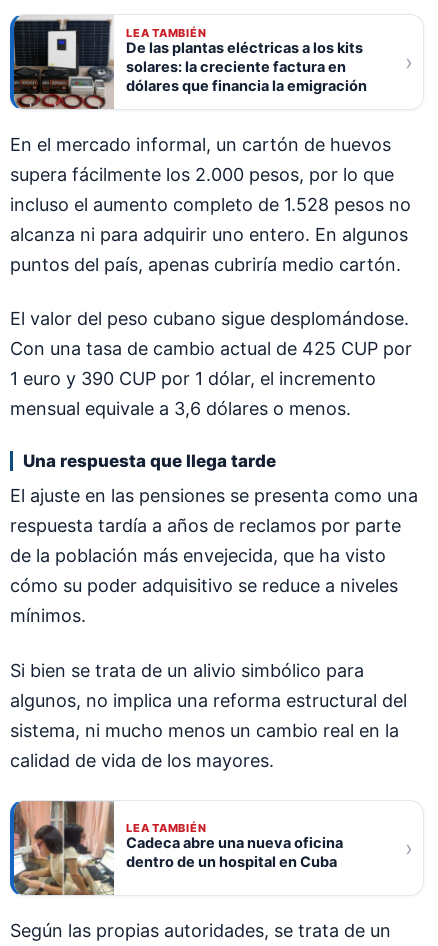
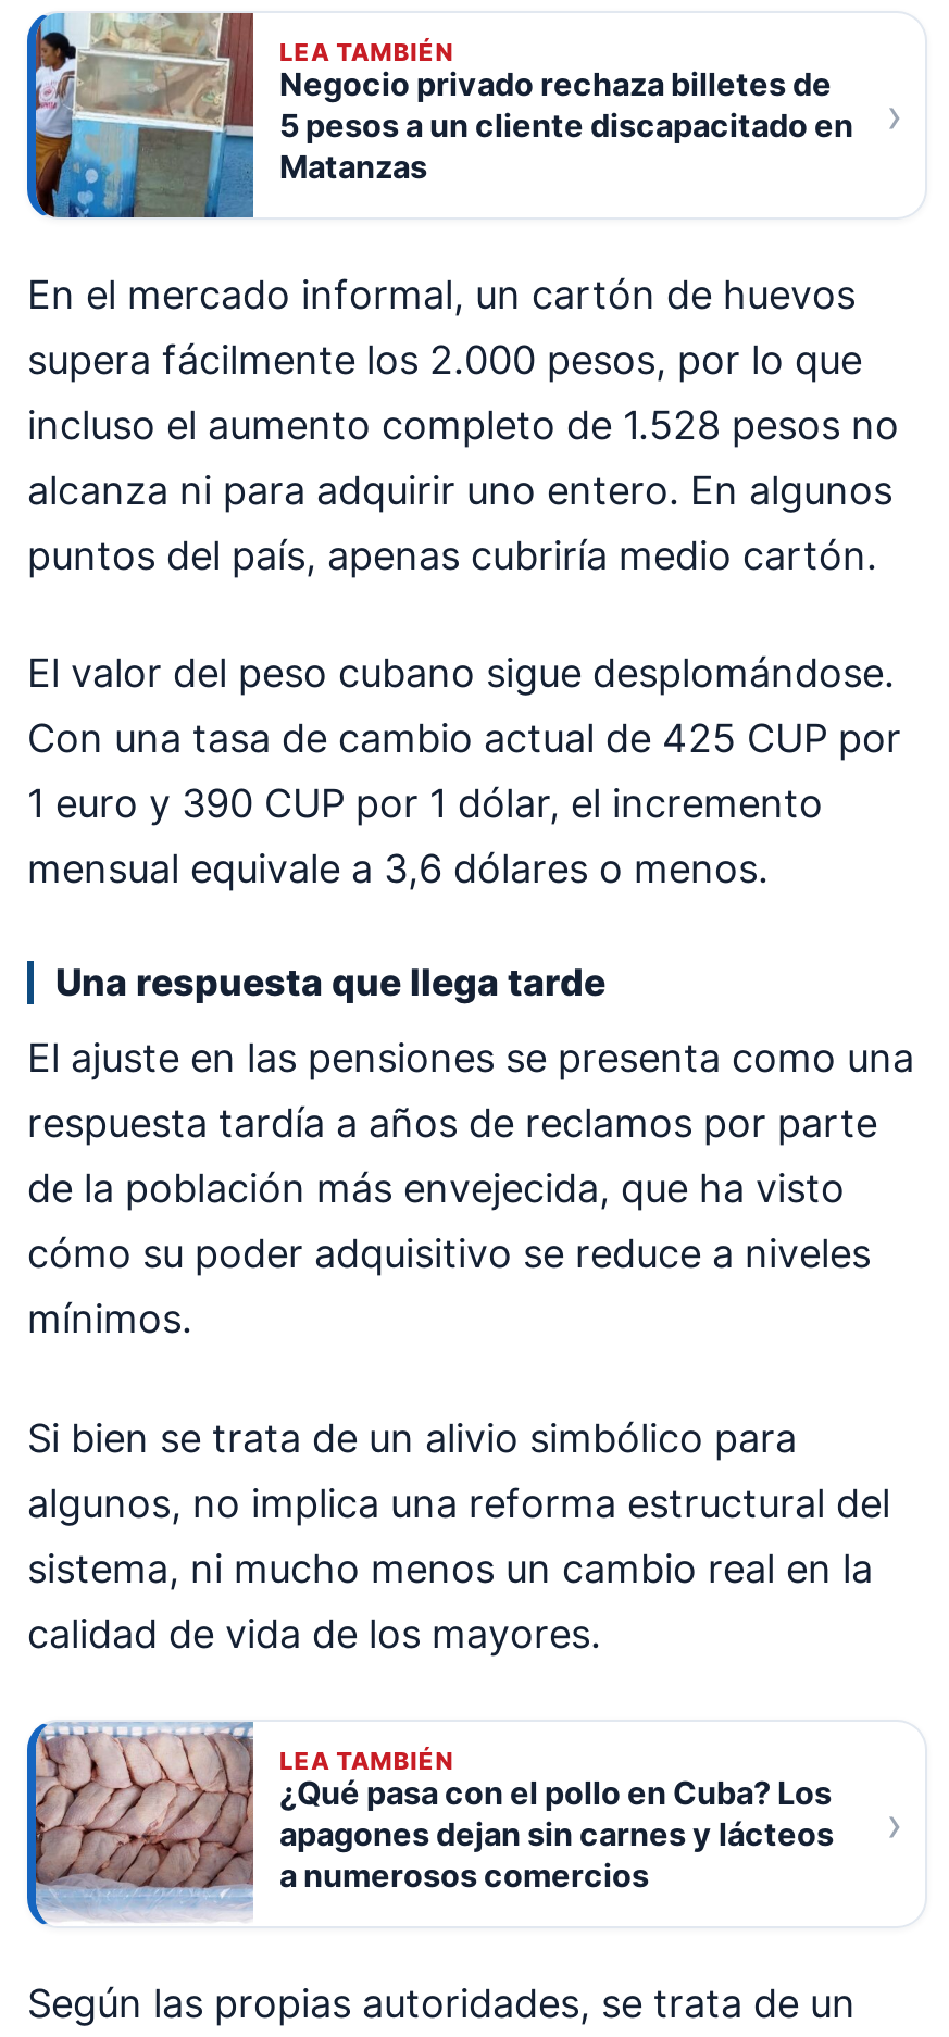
[13,15,367,110] [image] | De las plantas eléctricas a los kits | solares: la creciente factura en | dólares que financia la emigración -> [34,11,853,220] [image] | Negocio privado rechaza billetes de | 5 pesos a un cliente discapacitado en | Matanzas
[13,800,343,896] [image] | Cadeca abre una nueva oficina | dentro de un hospital en Cuba -> [34,1720,834,1926] [image] | ¿Qué pasa con el pollo en Cuba? Los | apagones dejan sin carnes y lácteos | a numerosos comercios

